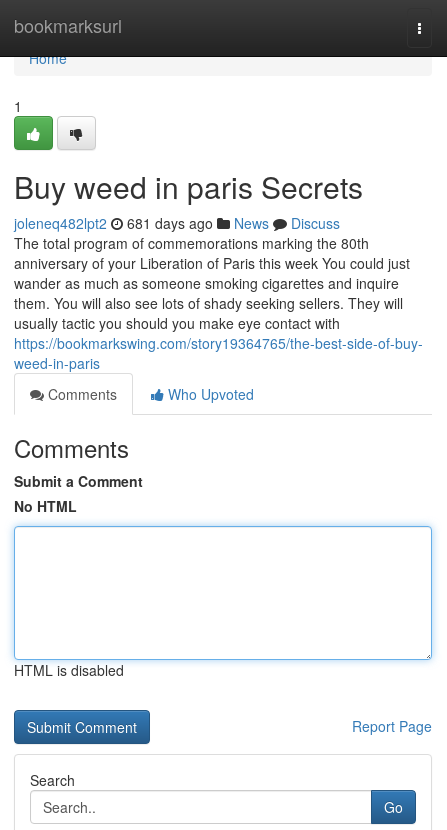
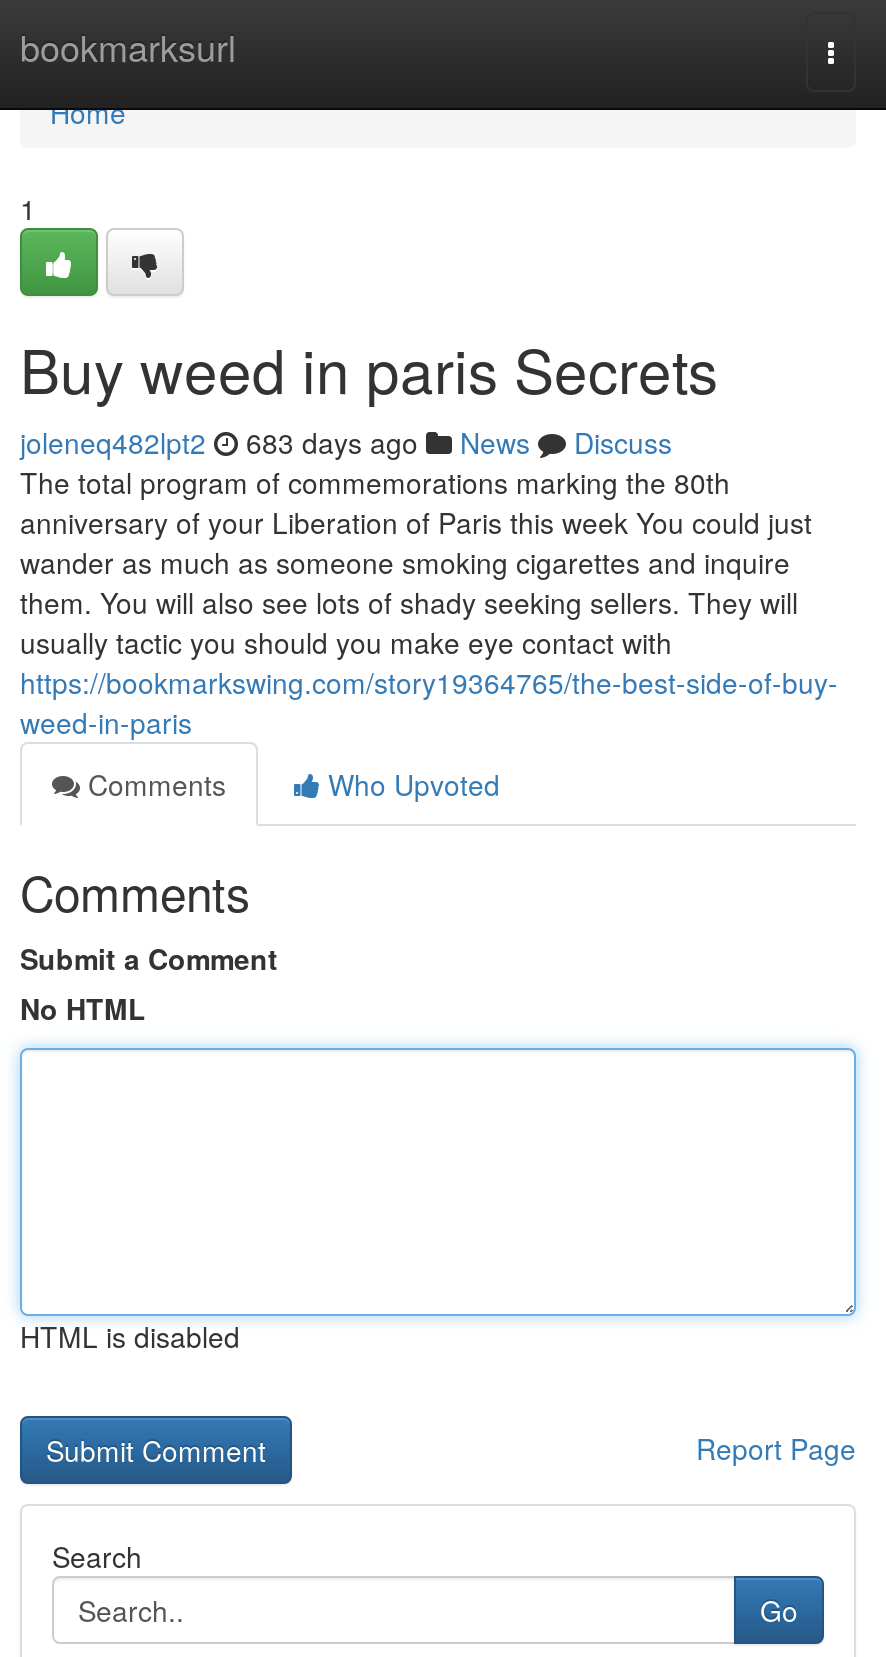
[14,213,340,233] joleneq482lpt2 681 days ago News Discuss -> [20,422,672,462] joleneq482lpt2 683 days ago News Discuss

